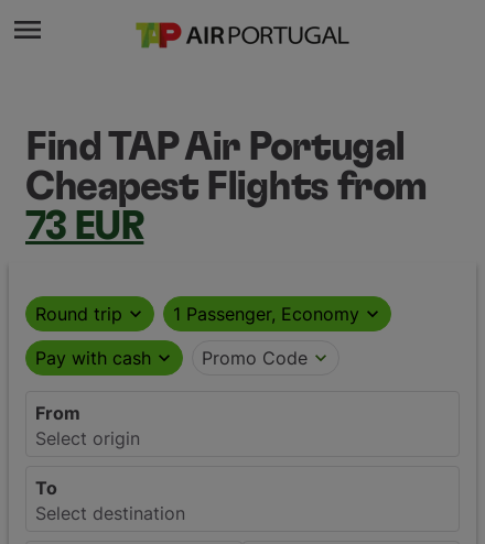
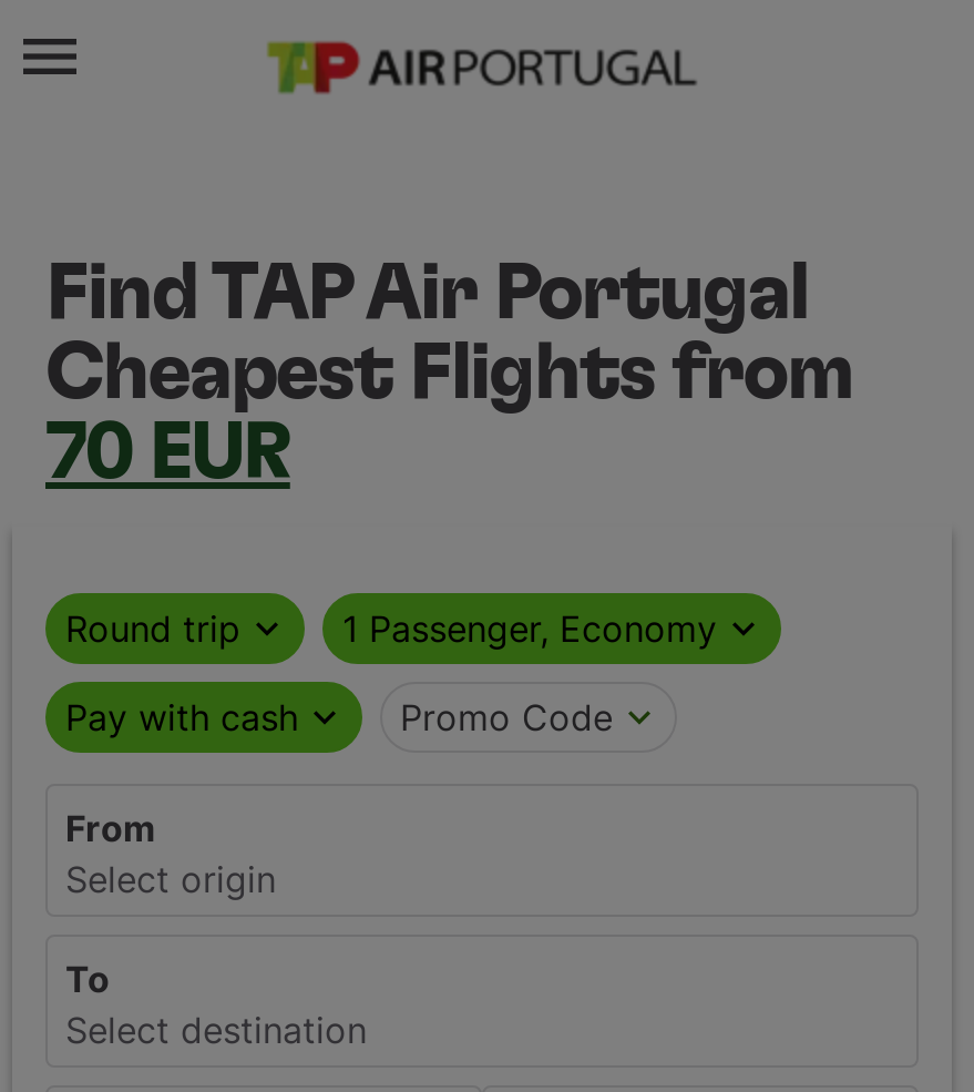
[25,207,144,247] 73 EUR -> [45,414,290,493] 70 EUR

